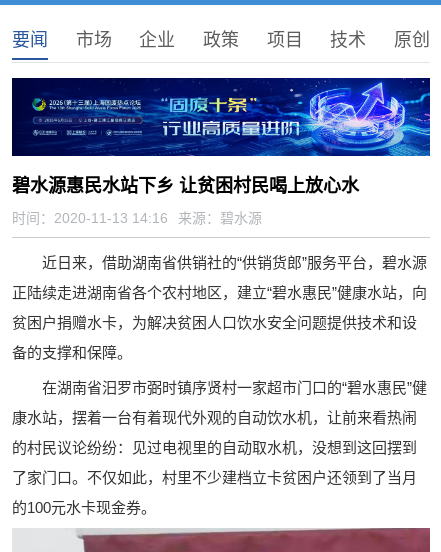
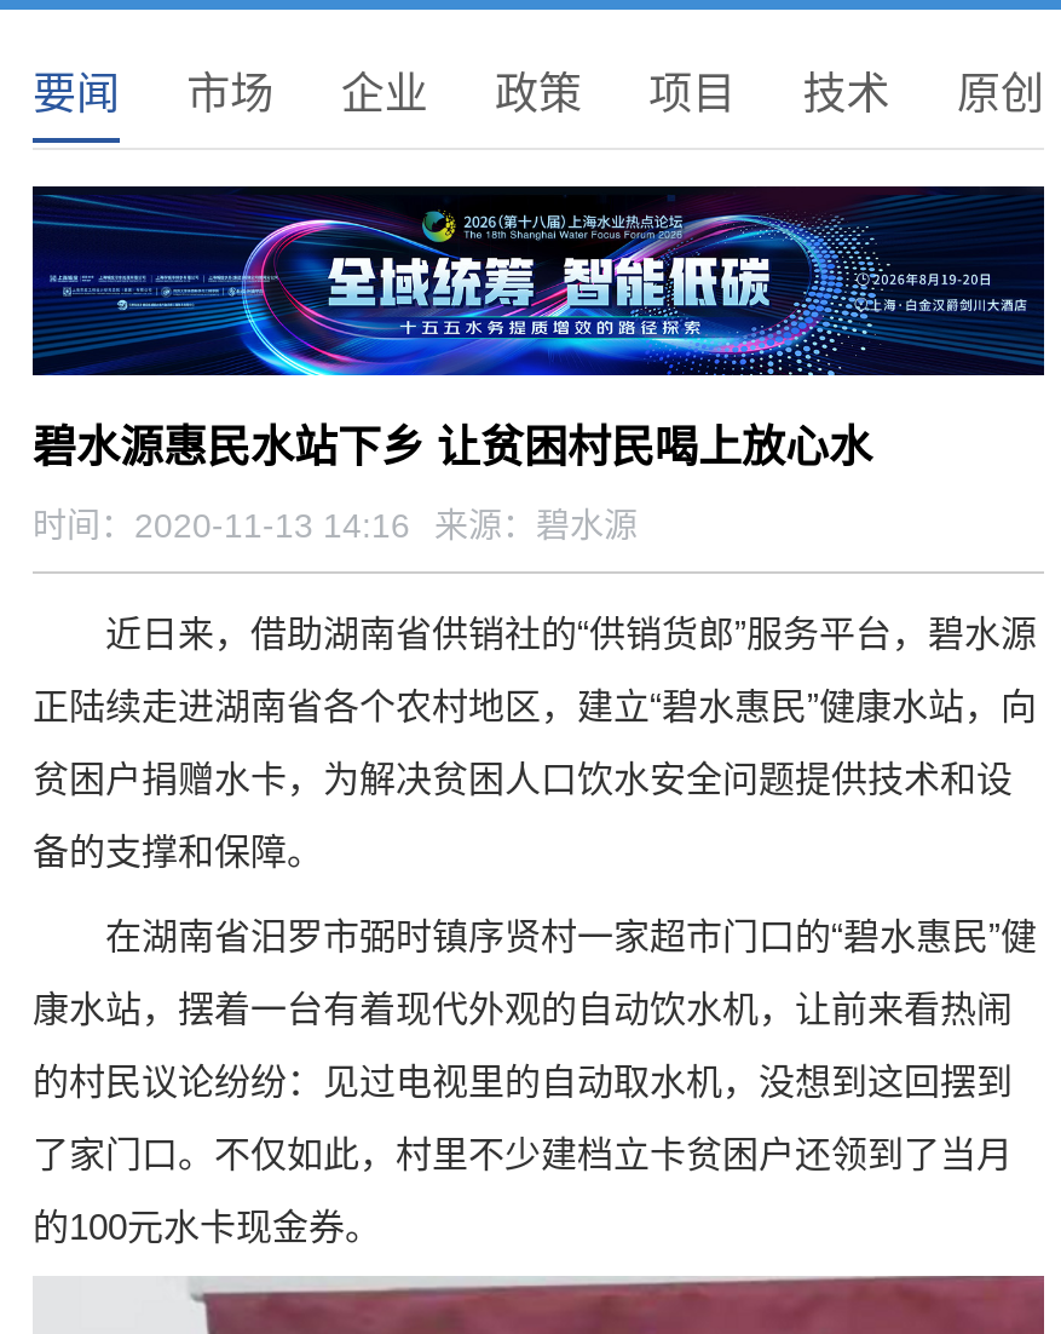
[14,78,431,157] [image] -> [33,186,1046,378] [image]

